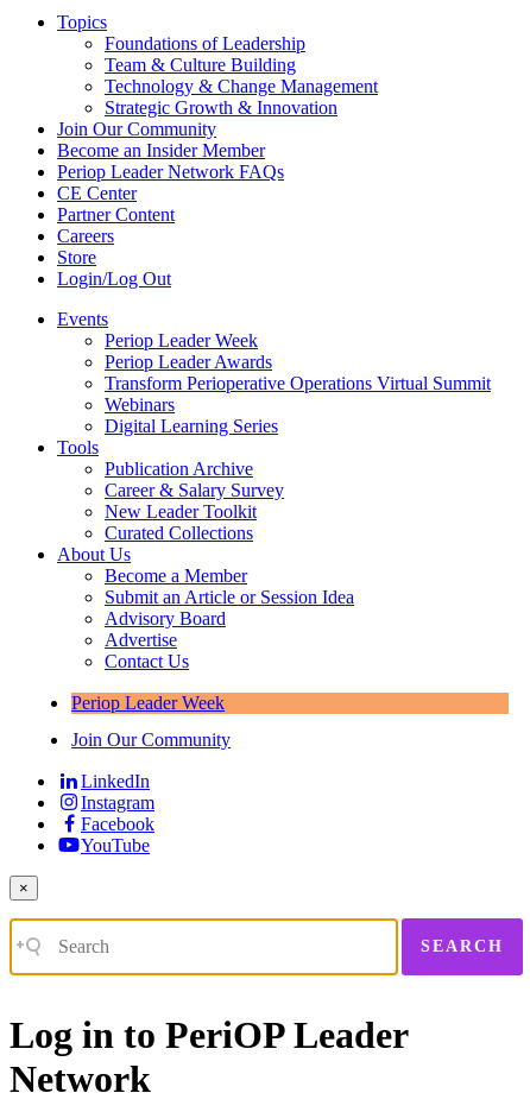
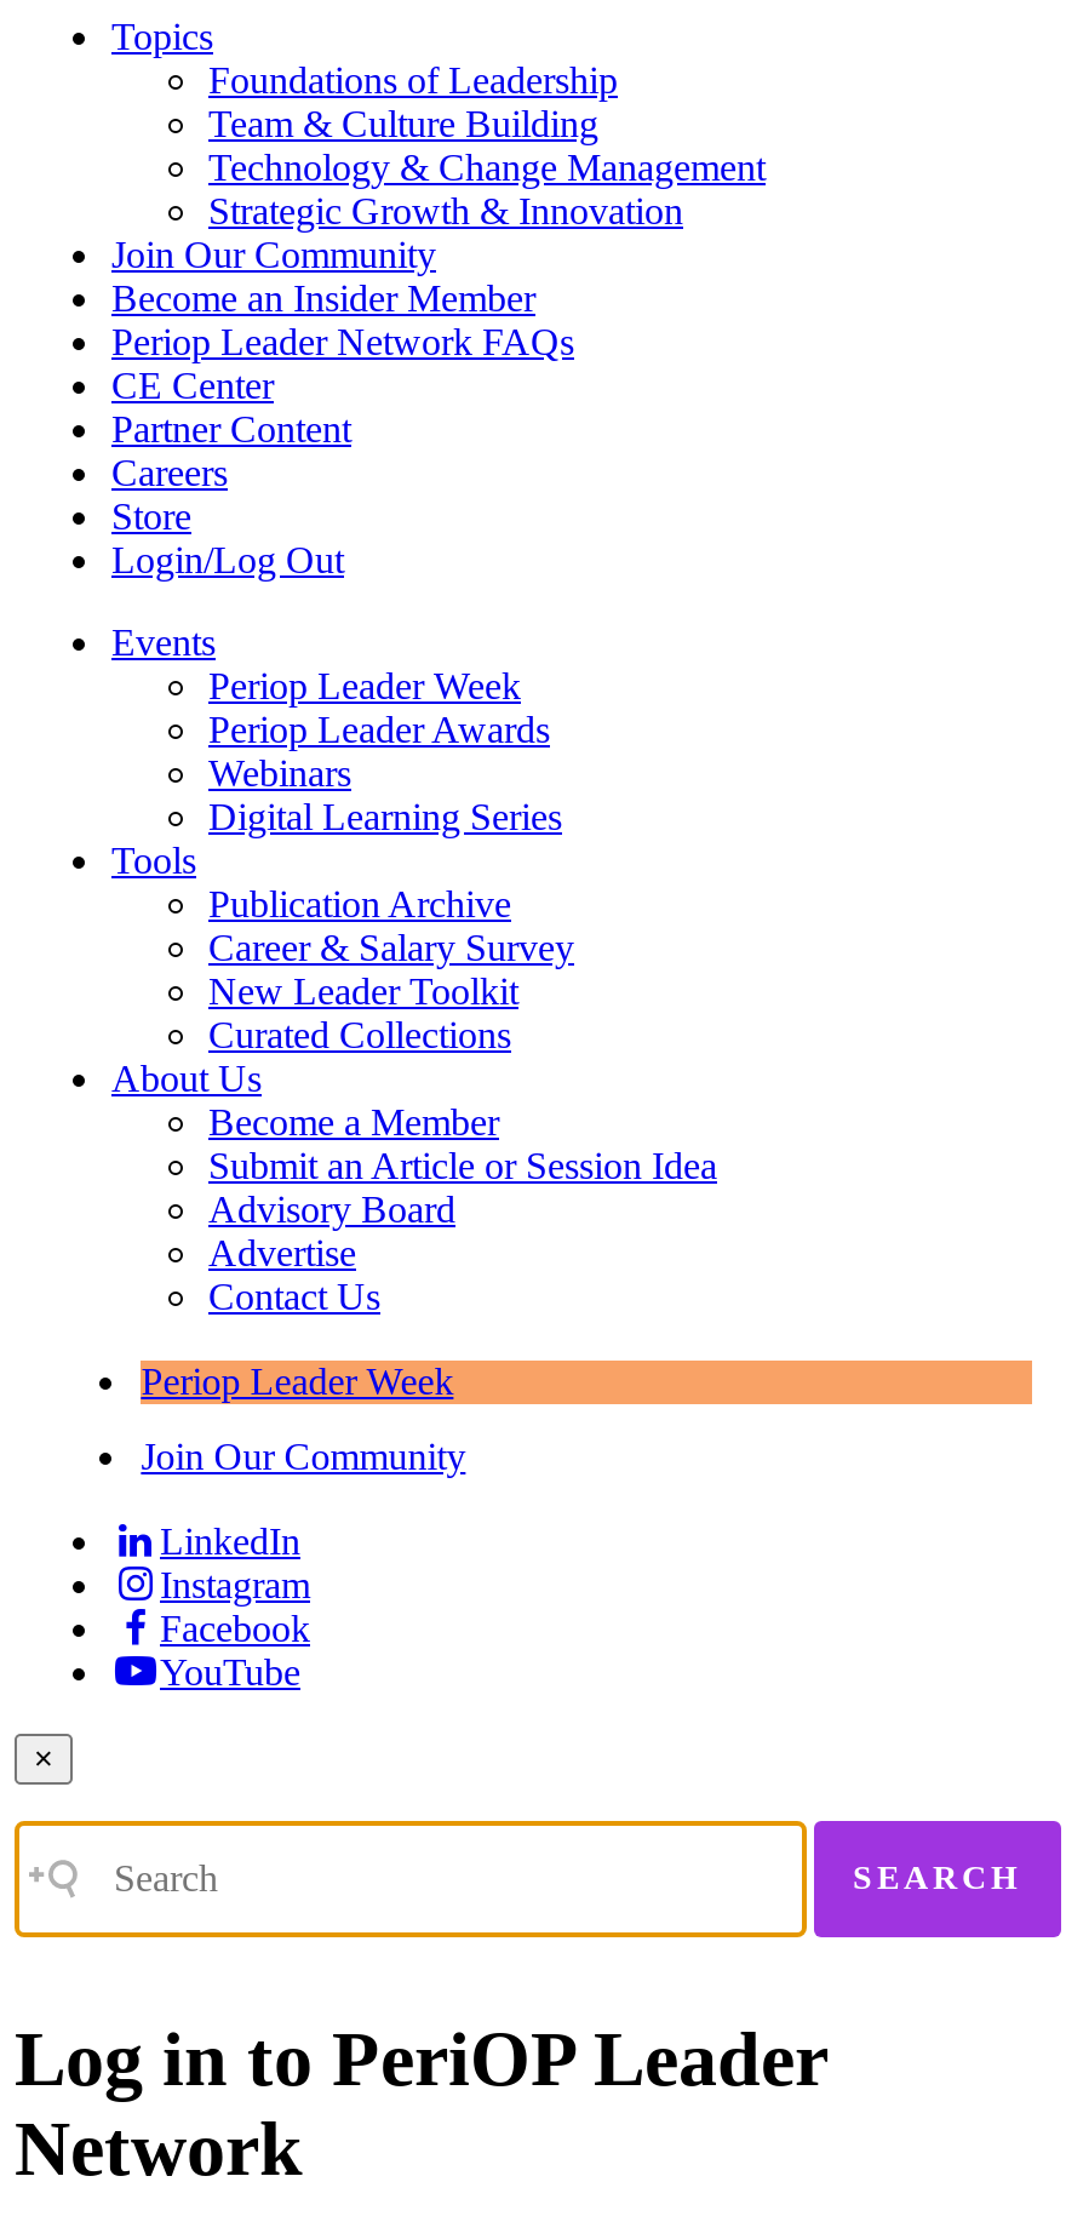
[105,373,491,393] Transform Perioperative Operations Virtual Summit -> none

